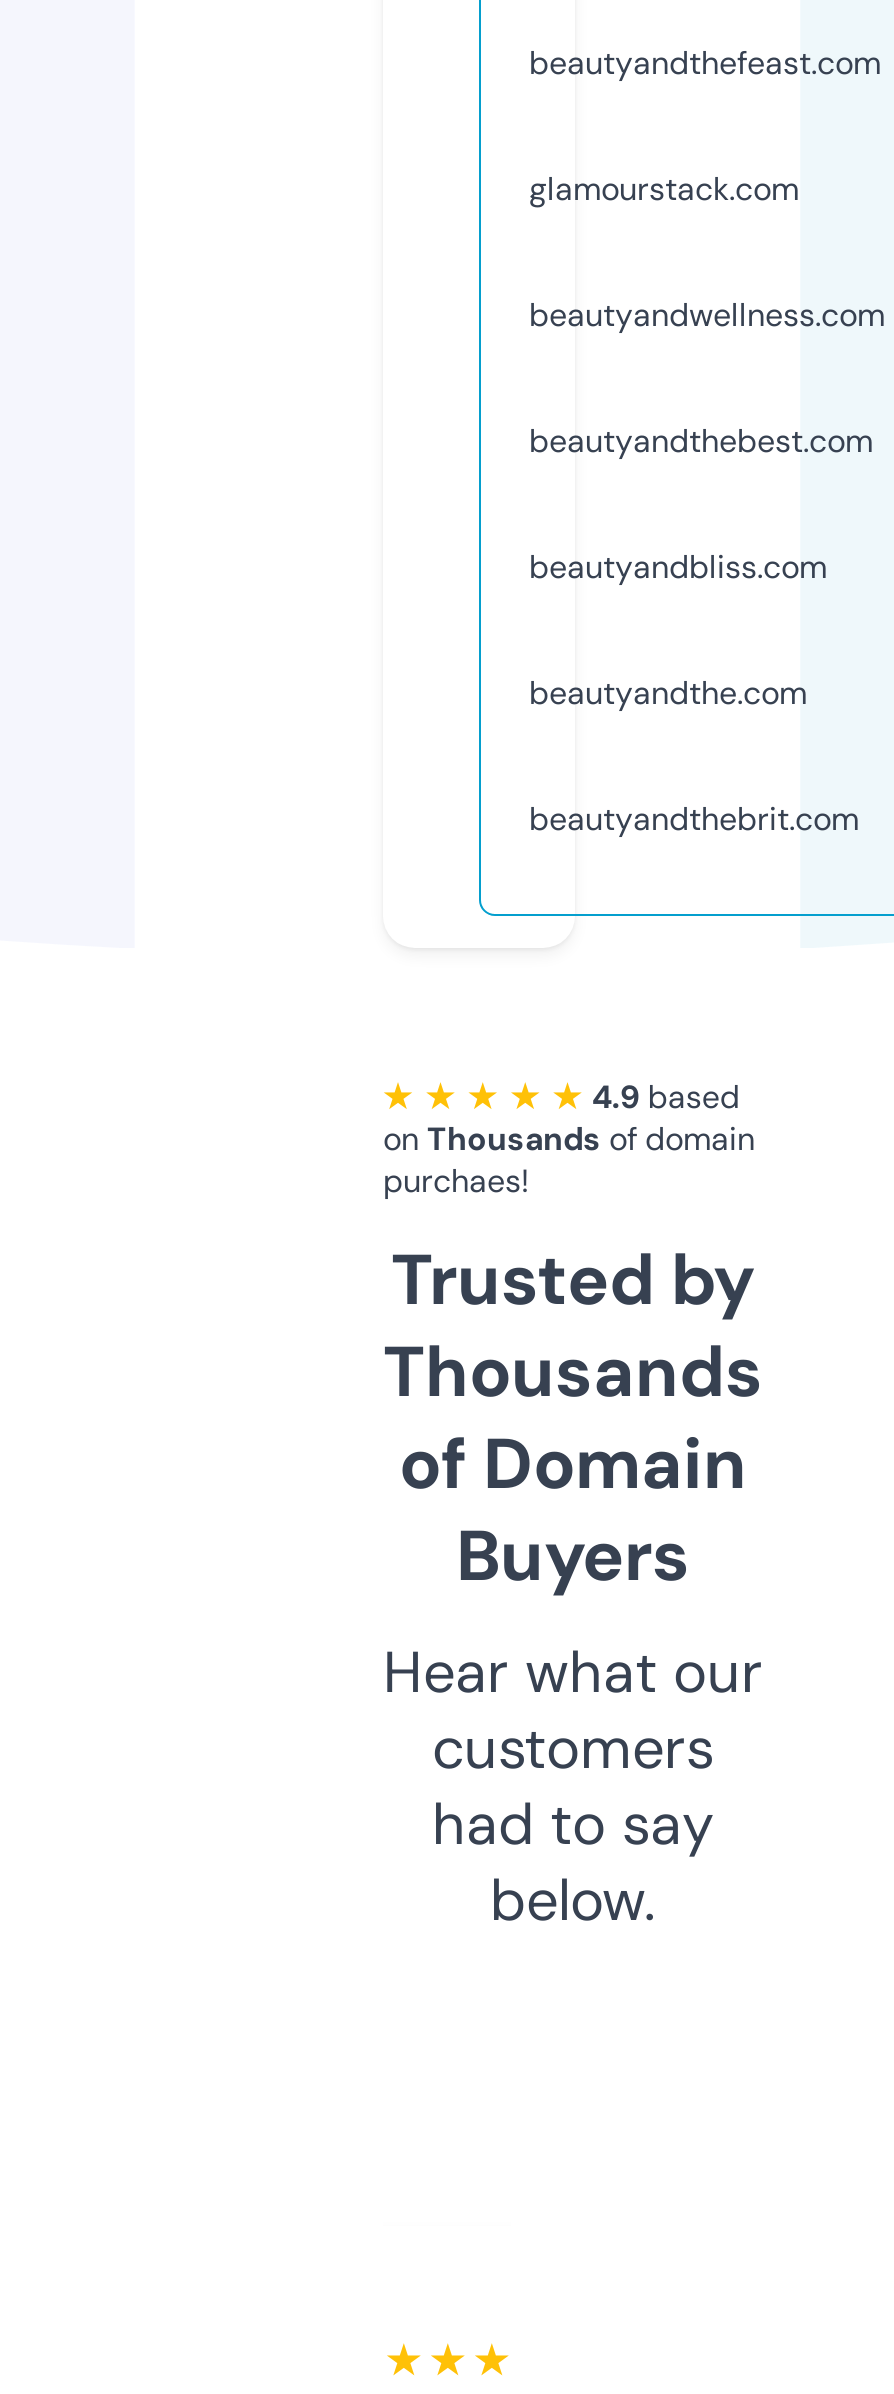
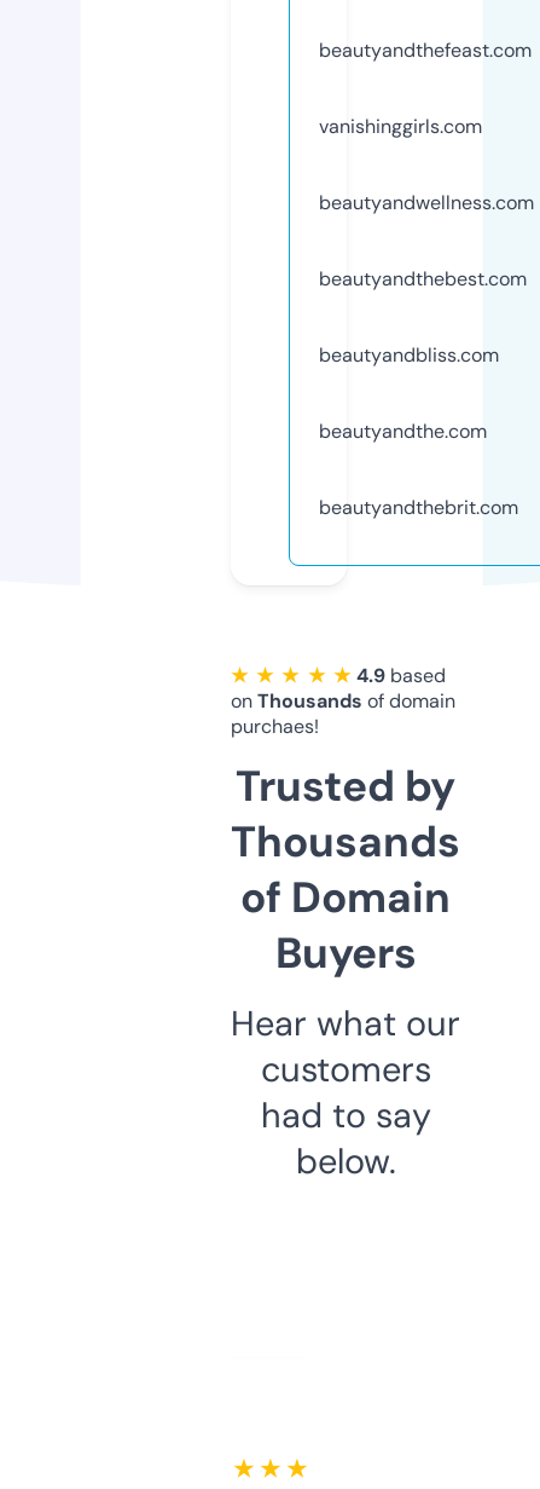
[529,168,799,210] glamourstack.com -> [319,113,482,139] vanishinggirls.com

